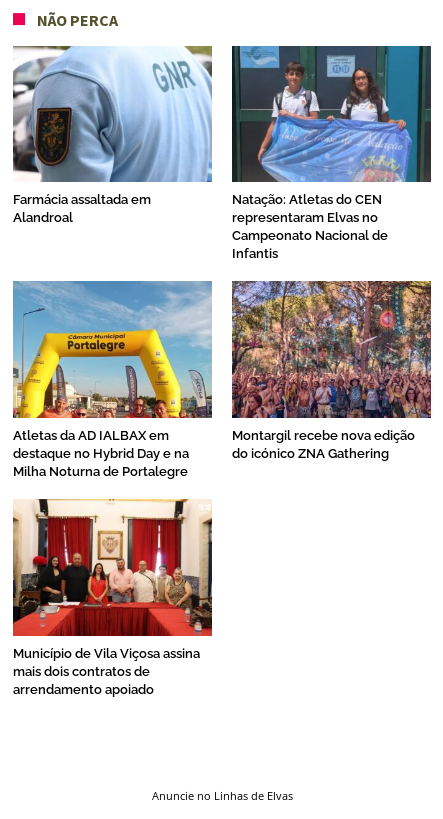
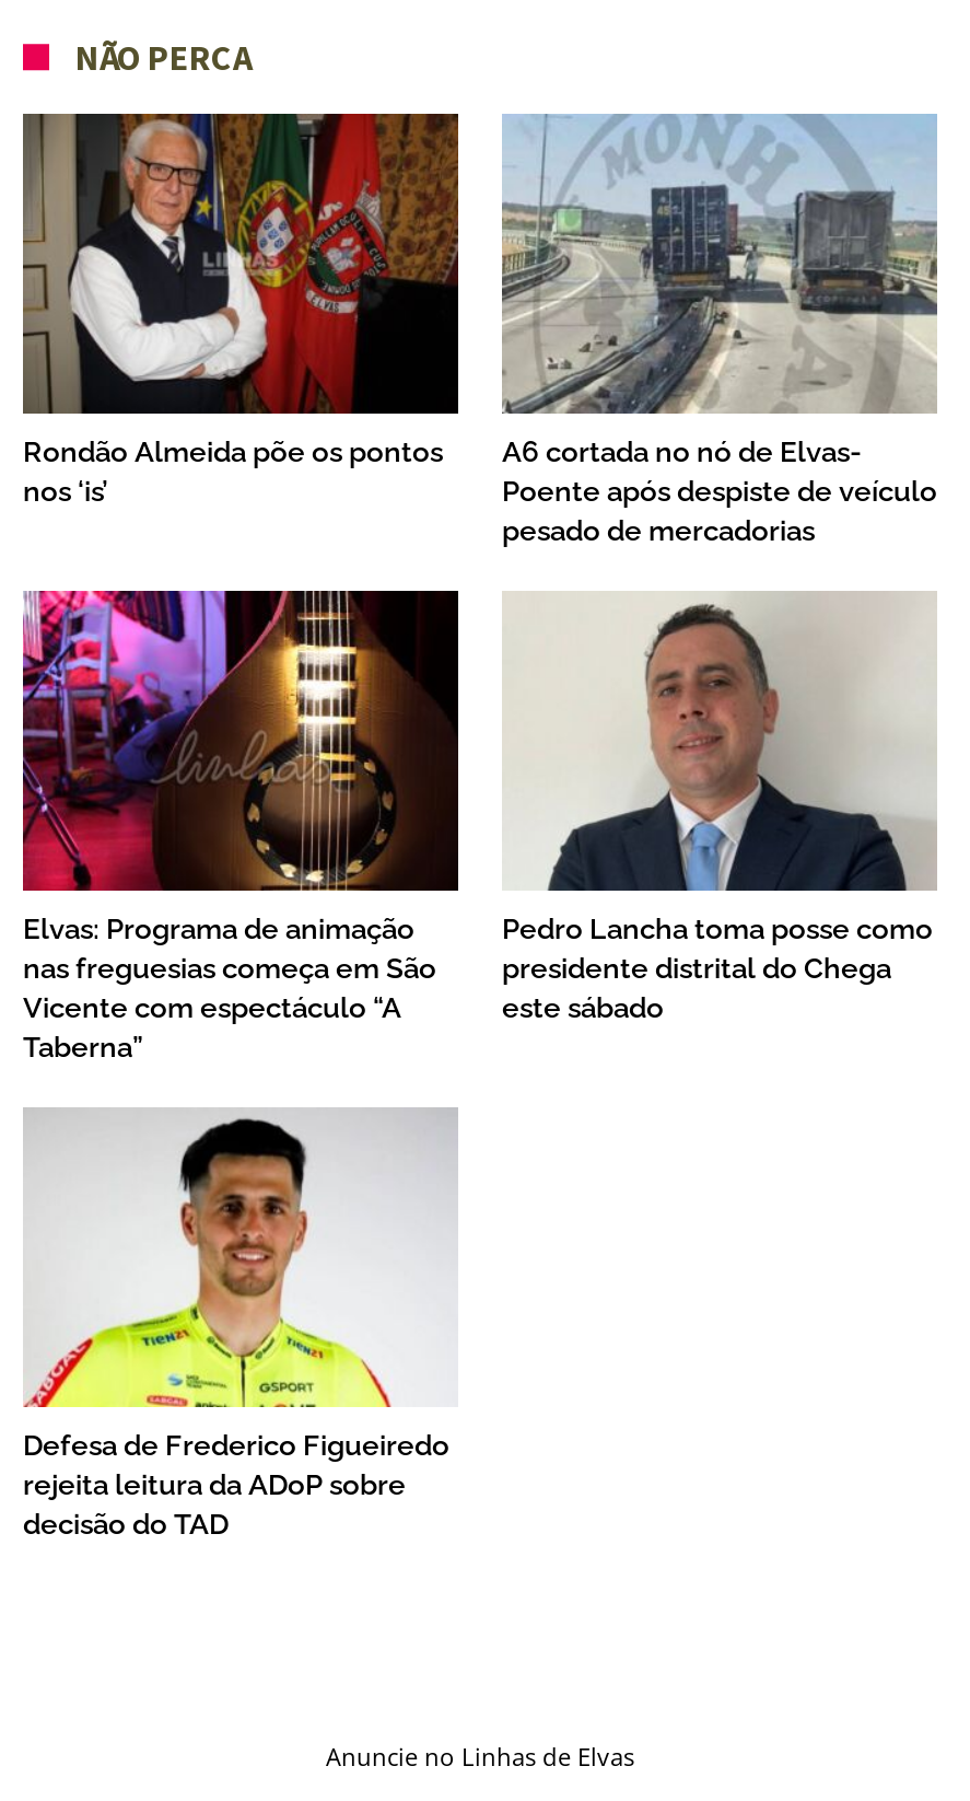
[13,45,213,225] [image] | Farmácia assaltada em | Alandroal -> [21,111,460,507] [image] | Rondão Almeida põe os pontos | nos ‘is’
[231,45,432,261] [image] | Natação: Atletas do CEN | representaram Elvas no | Campeonato Nacional de | Infantis -> [500,113,937,547] [image] | A6 cortada no nó de Elvas- | Poente após despiste de veículo | pesado de mercadorias
[12,263,213,479] [image] | Atletas da AD IALBAX em | destaque no Hybrid Day e na | Milha Noturna de Portalegre -> [21,588,460,1063] [image] | Elvas: Programa de animação | nas freguesias começa em São | Vicente com espectáculo “A | Taberna”
[231,264,432,461] [image] | Montargil recebe nova edição | do icónico ZNA Gathering -> [502,590,937,1023] [image] | Pedro Lancha toma posse como | presidente distrital do Chega | este sábado
[12,498,213,697] [image] | Município de Vila Viçosa assina | mais dois contratos de | arrendamento apoiado -> [23,1106,458,1539] [image] | Defesa de Frederico Figueiredo | rejeita leitura da ADoP sobre | decisão do TAD

